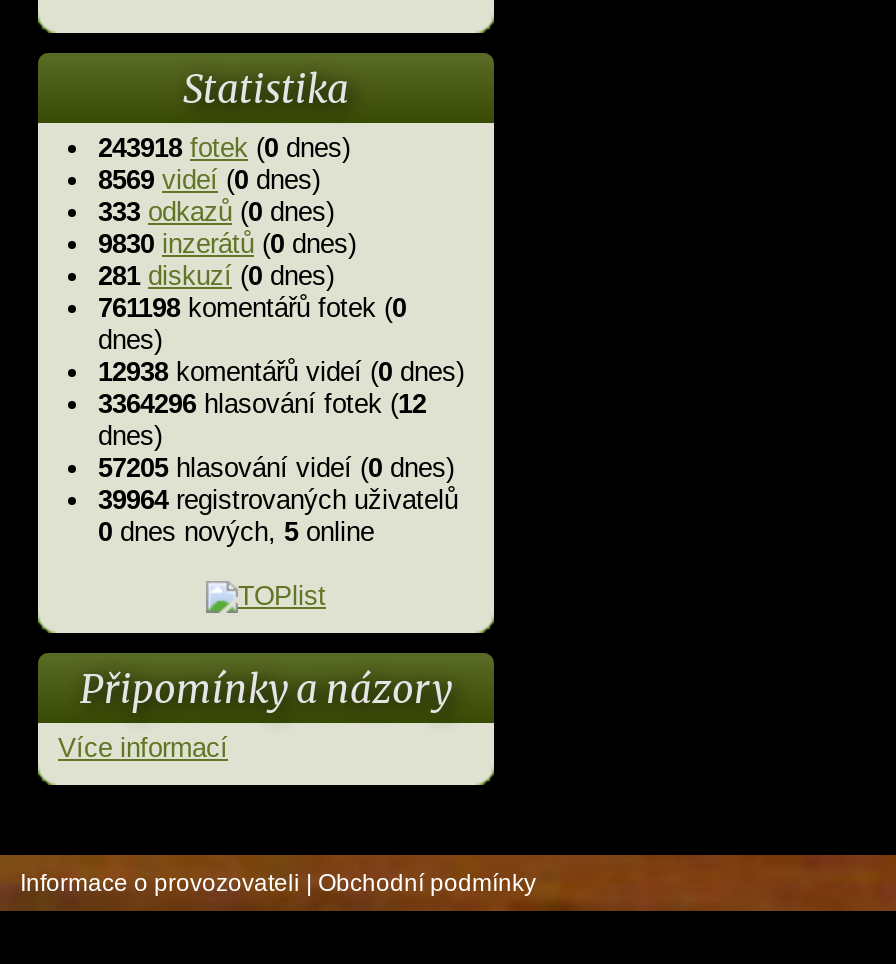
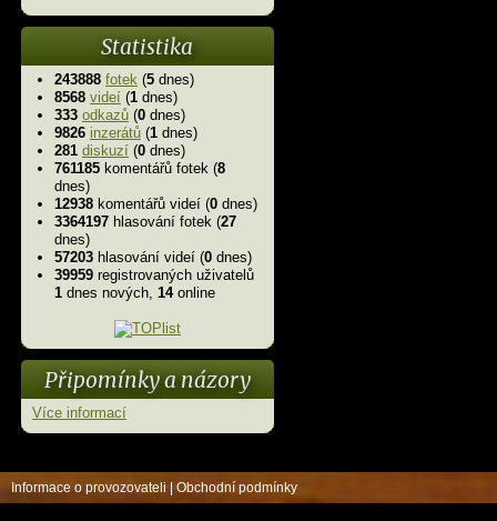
[98,133,350,163] 243918 fotek (0 dnes) -> [54,71,194,88] 243888 fotek (5 dnes)
[98,165,320,195] 8569 videí (0 dnes) -> [54,89,177,106] 8568 videí (1 dnes)
[98,229,356,259] 9830 inzerátů (0 dnes) -> [54,124,197,141] 9826 inzerátů (1 dnes)
[98,293,406,323] 761198 komentářů fotek (0 -> [54,160,225,177] 761185 komentářů fotek (8
[98,389,426,419] 3364296 hlasování fotek (12 -> [54,213,236,230] 3364197 hlasování fotek (27
[98,453,454,483] 57205 hlasování videí (0 dnes) -> [54,249,252,265] 57203 hlasování videí (0 dnes)
[98,485,458,515] 39964 registrovaných uživatelů -> [54,267,254,283] 39959 registrovaných uživatelů
[98,517,374,547] 0 dnes nových, 5 online -> [54,284,215,301] 1 dnes nových, 14 online

